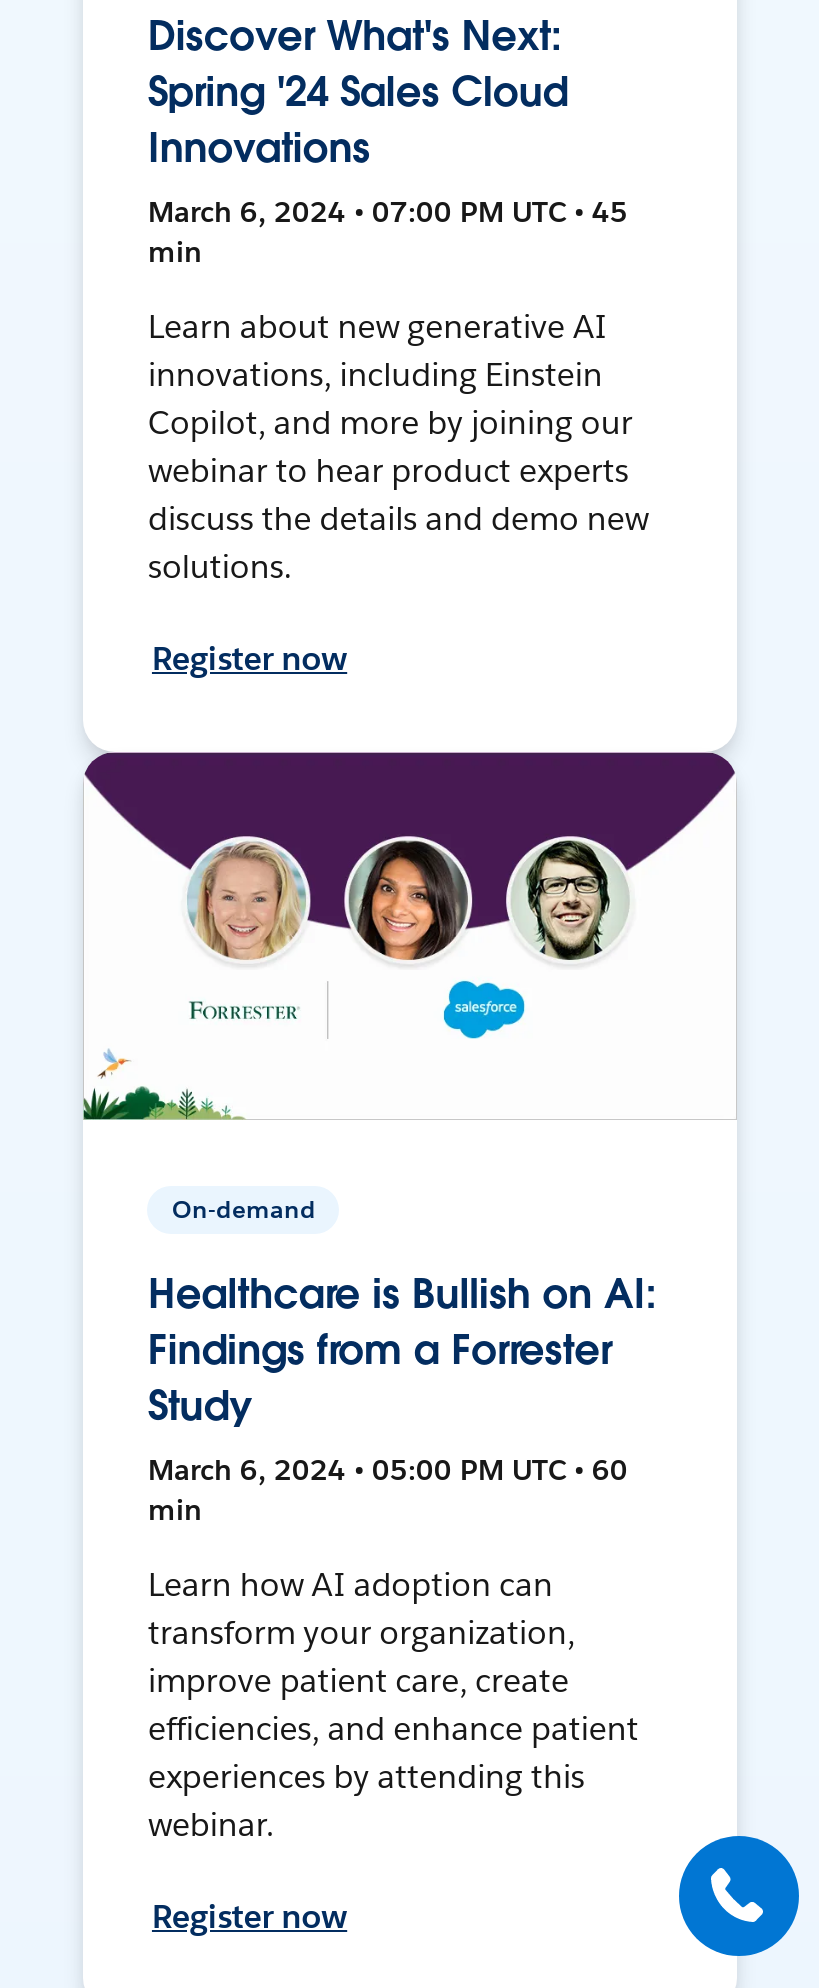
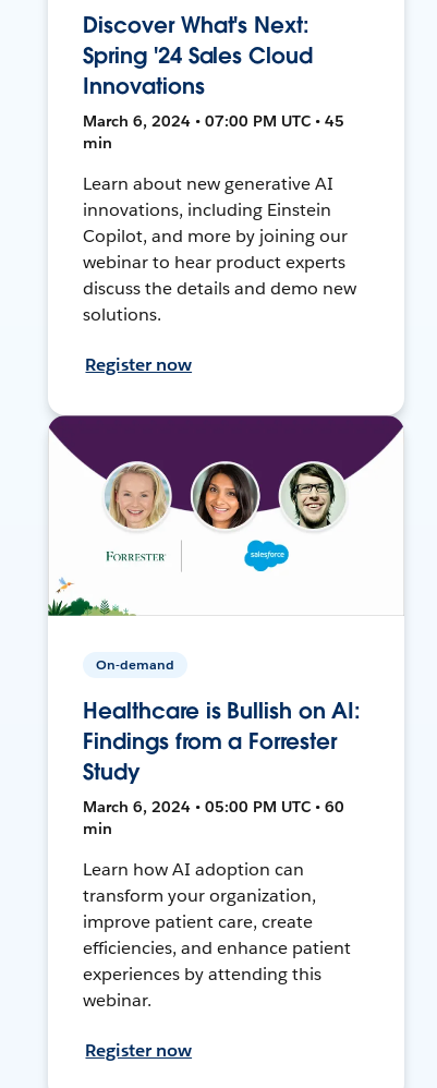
[677,1834,801,1958] [image] -> none

